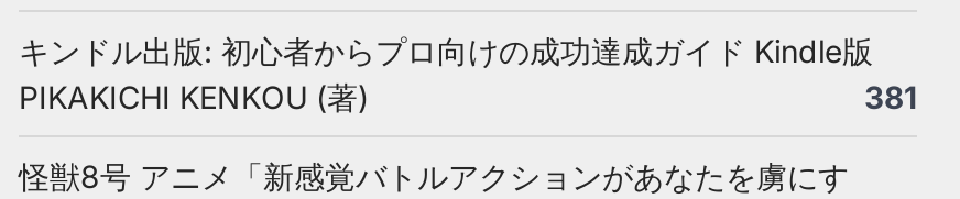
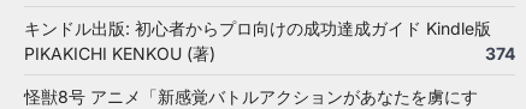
[864,78,917,115] 381 -> [485,43,515,63] 374

